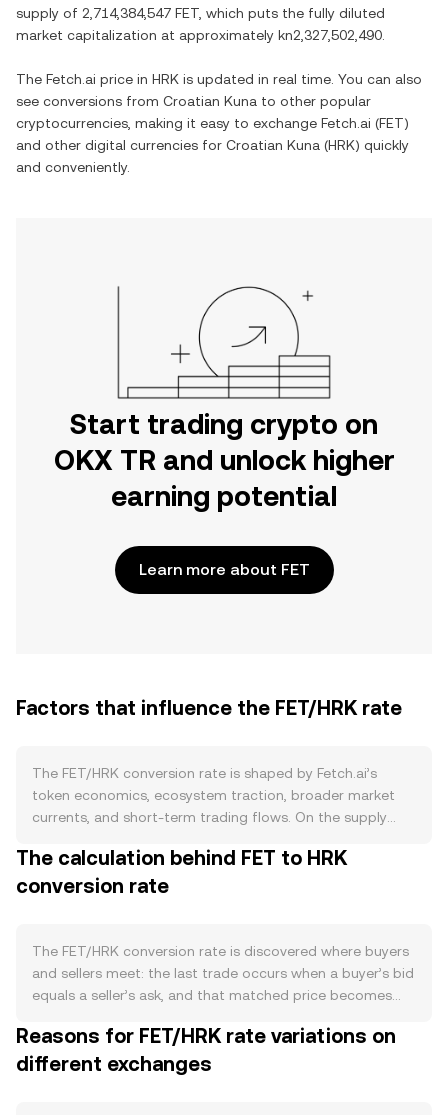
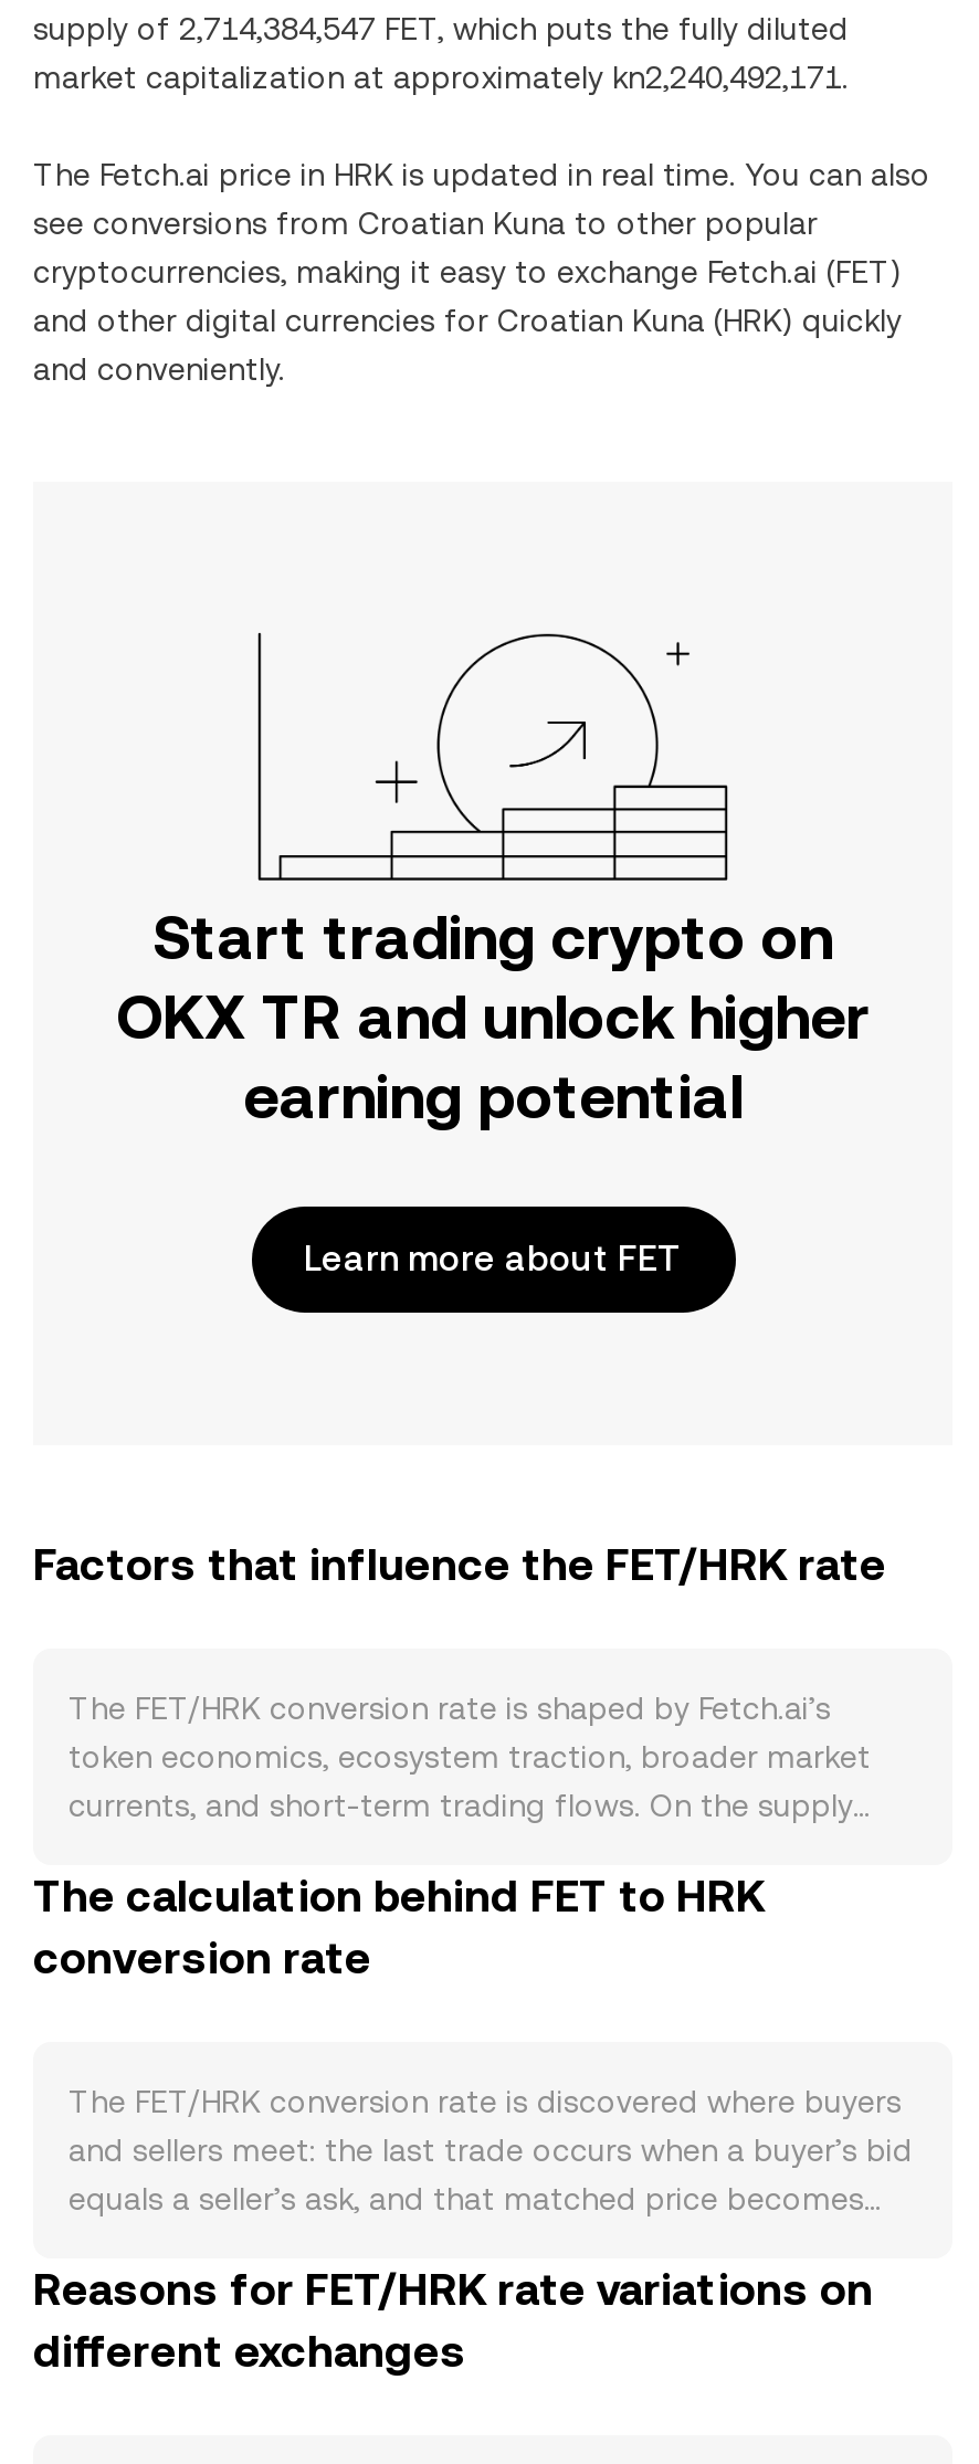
[16,27,385,43] market capitalization at approximately kn2,327,502,490. -> [33,60,849,95] market capitalization at approximately kn2,240,492,171.

